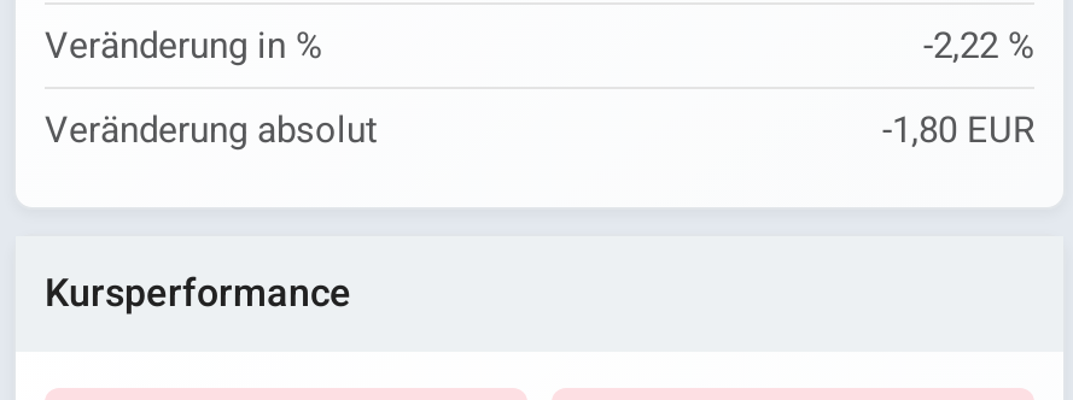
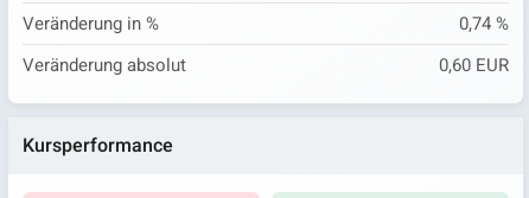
[923,20,1034,73] -2,22 % -> [459,11,509,37] 0,74 %
[882,105,1034,158] -1,80 EUR -> [439,53,509,79] 0,60 EUR

